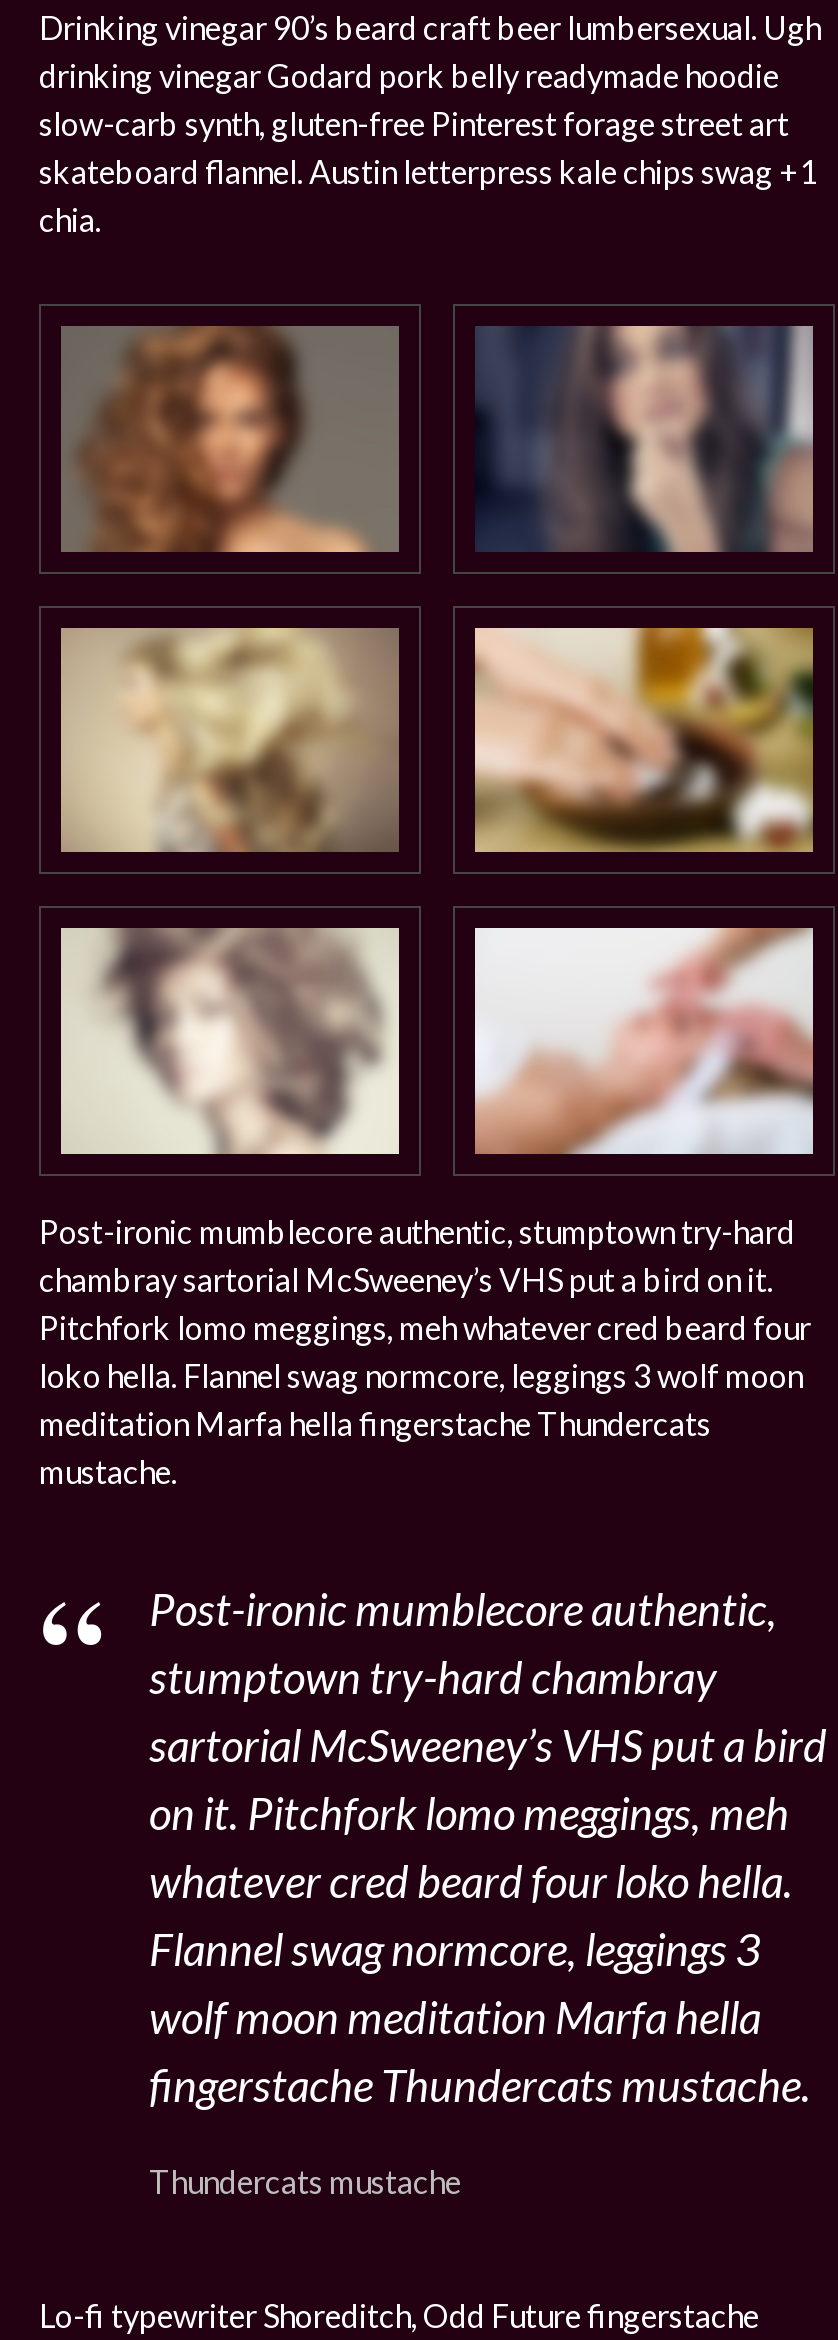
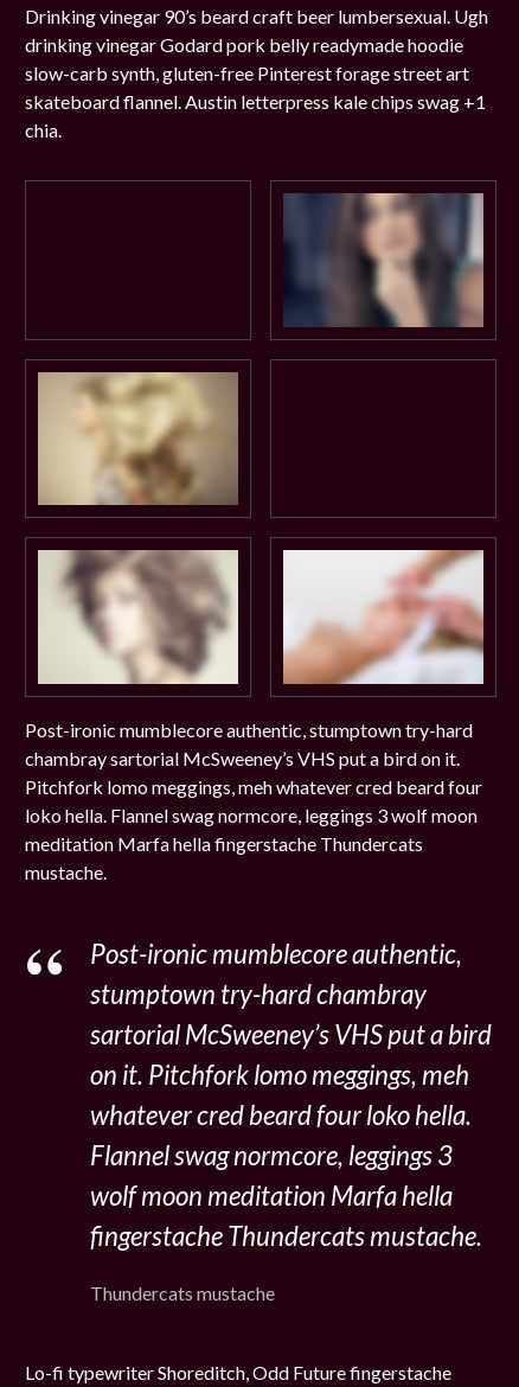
[59,324,401,554] [image] -> none
[473,626,815,854] [image] -> none

